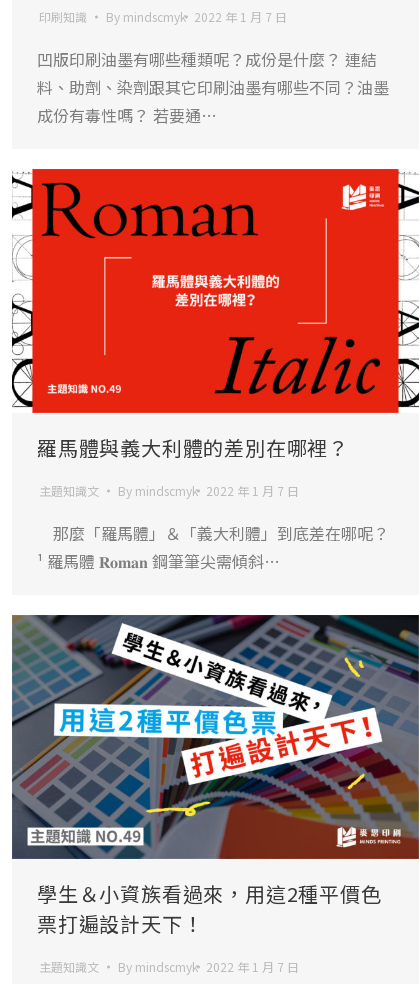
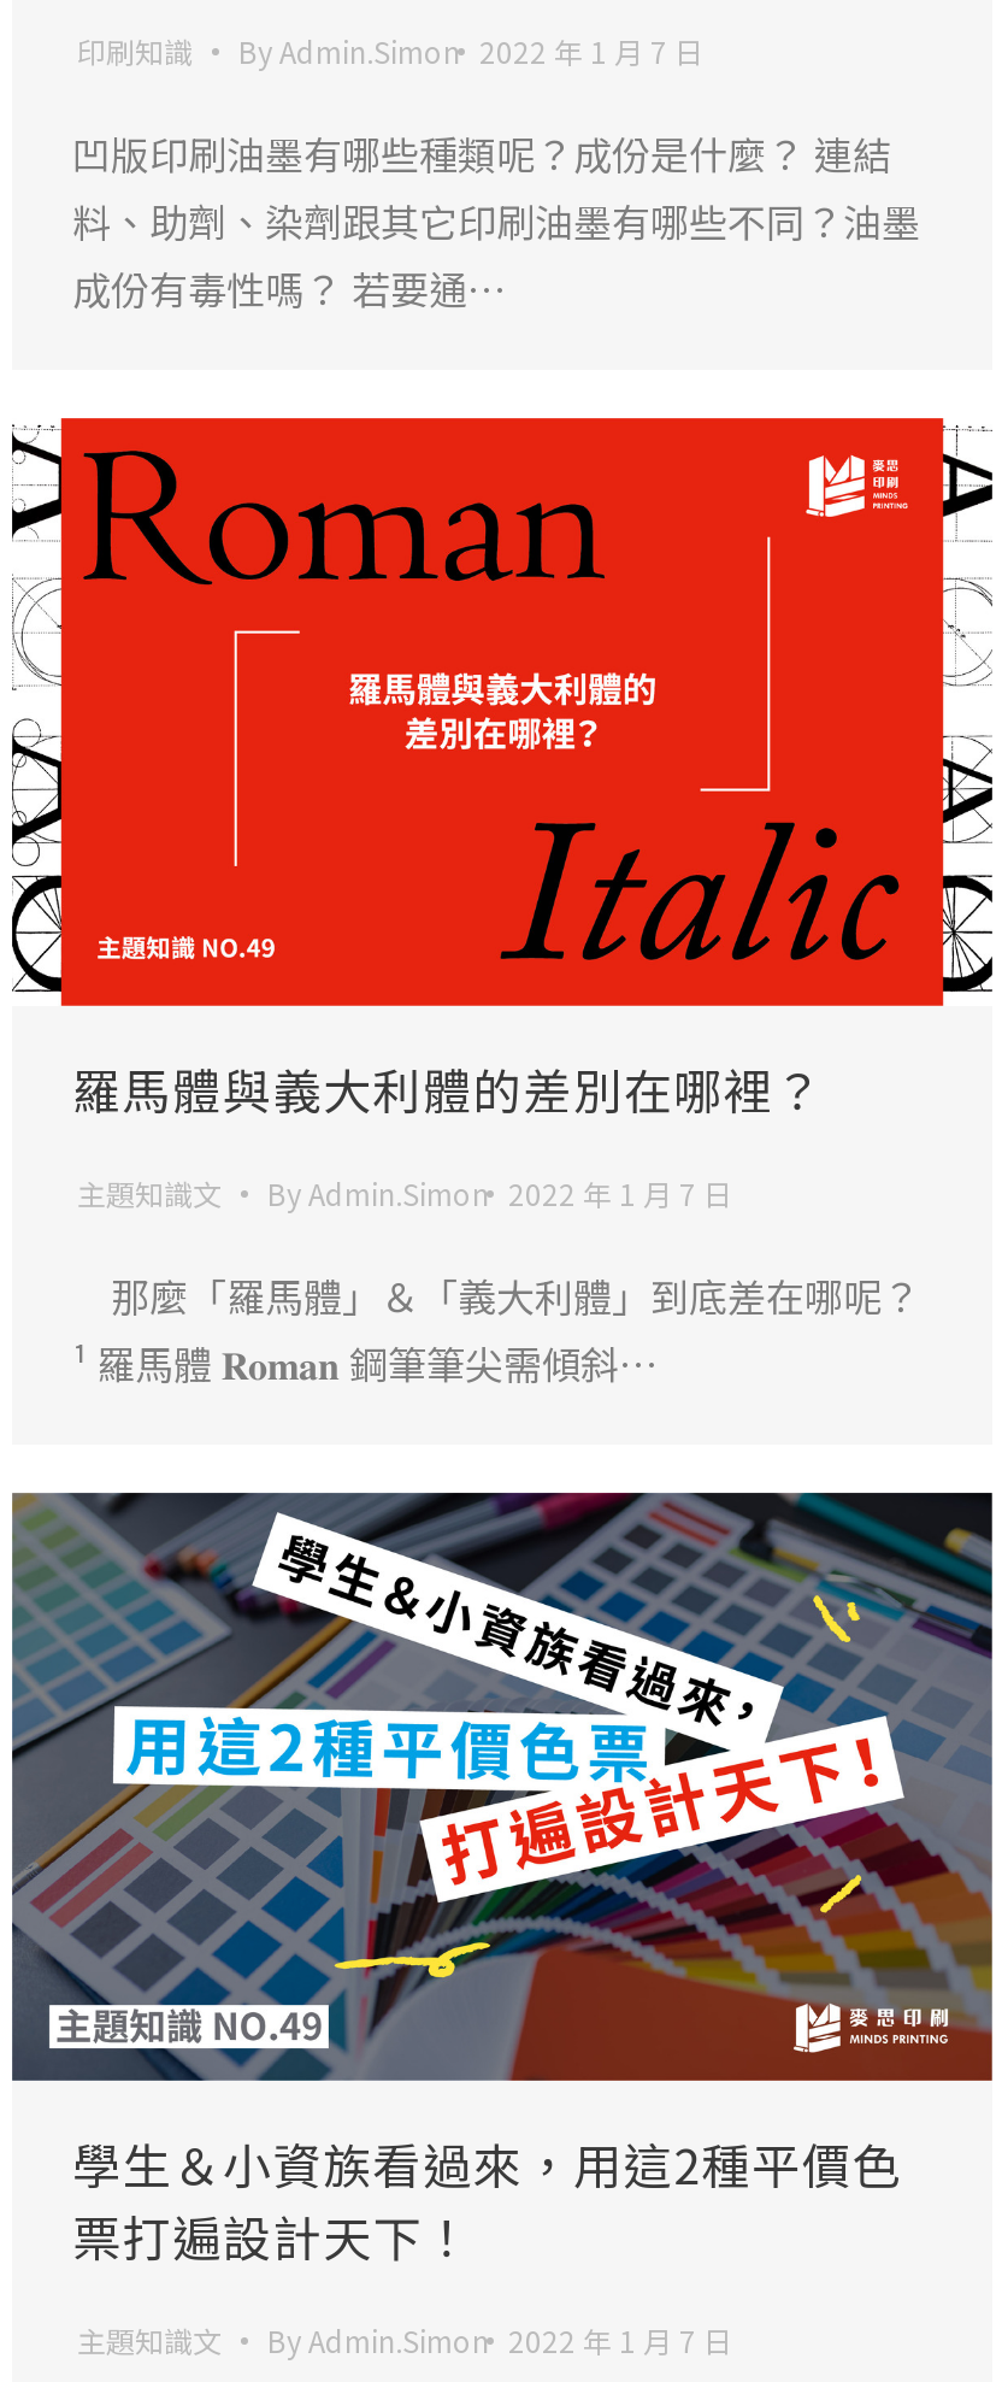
[106,8,287,25] By mindscmyk 2022 年 1 月 7 日 -> [238,31,703,72] By Admin.Simon 2022 年 1 月 7 日
[118,482,299,499] By mindscmyk 2022 年 1 月 7 日 -> [267,1173,732,1214] By Admin.Simon 2022 年 1 月 7 日
[118,958,299,975] By mindscmyk 2022 年 1 月 7 日 -> [267,2320,732,2361] By Admin.Simon 2022 年 1 月 7 日

